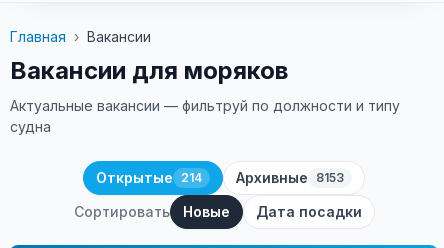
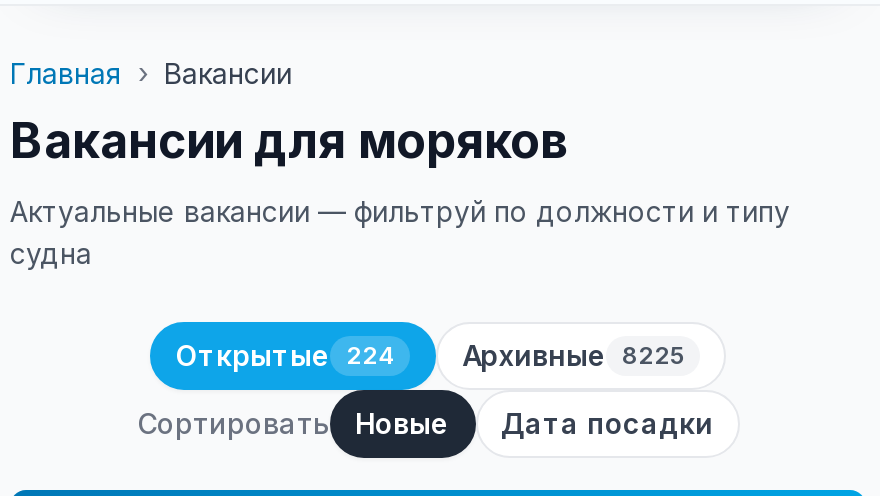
[96,169,202,186] Открытые 214 -> [176,338,394,372] Открытые 224
[236,169,344,186] Архивные 8153 -> [462,338,684,372] Архивные 8225

